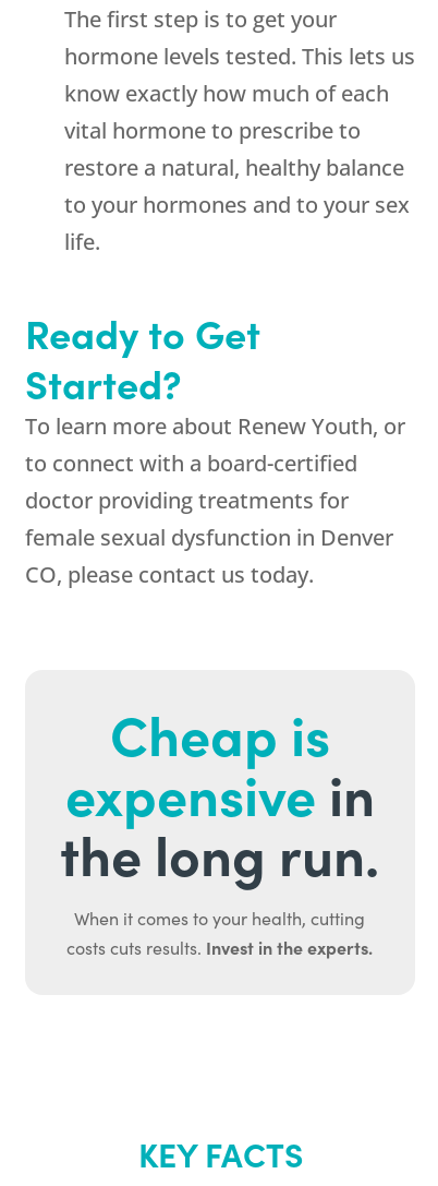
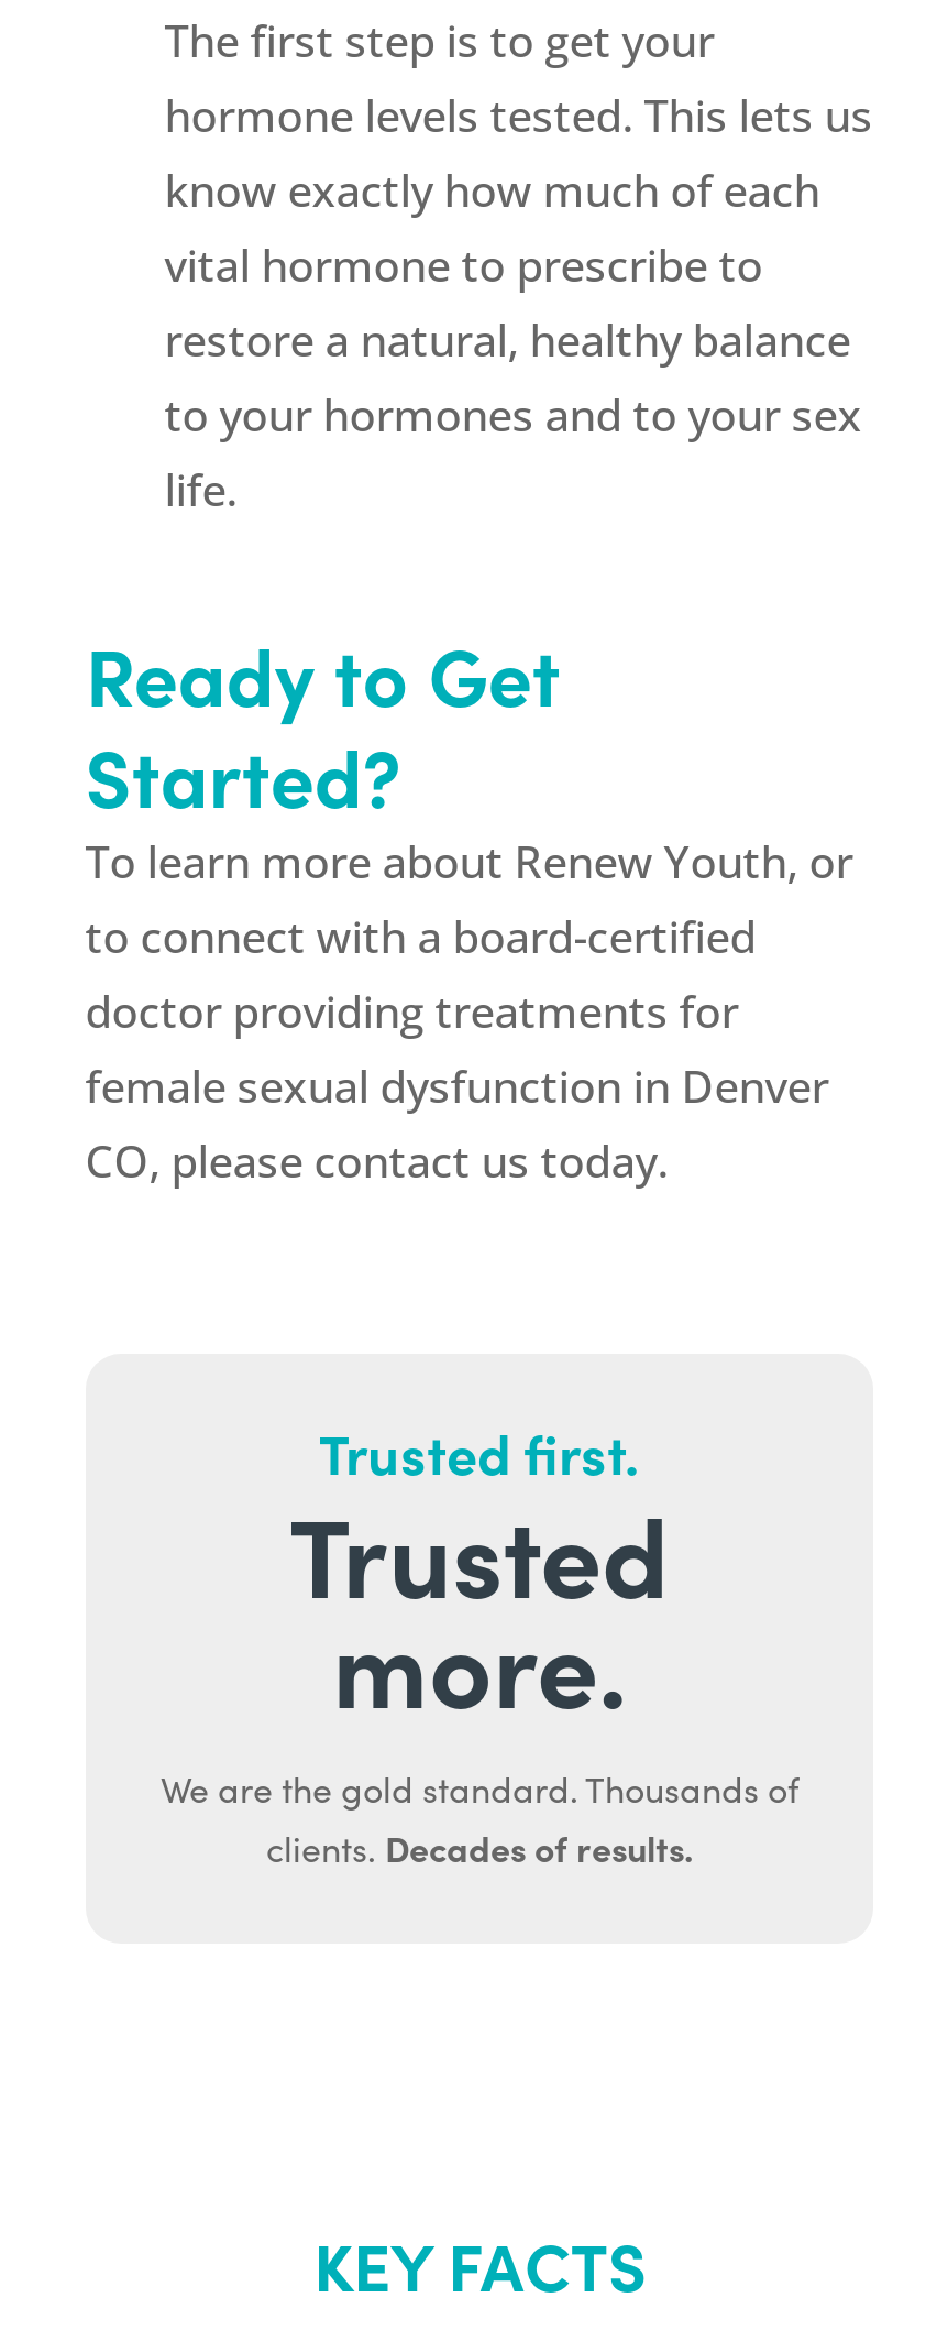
[60,694,380,959] Cheap is | expensivein | the long run. | When it comes to your health, cutting | costs cuts results. Invest in the experts. -> [161,1412,798,1870] Trusted first. | Trusted | more. | We are the gold standard. Thousands of | clients. Decades of results.

